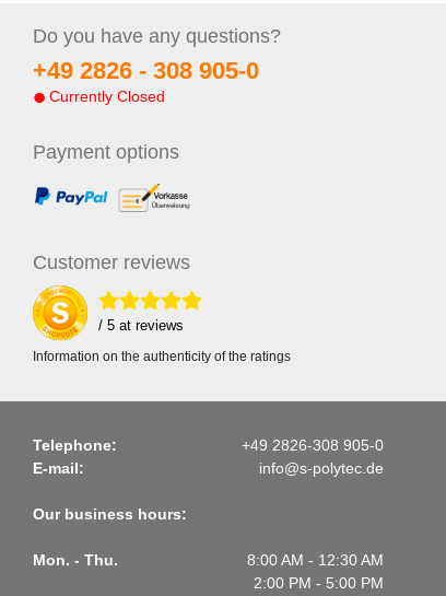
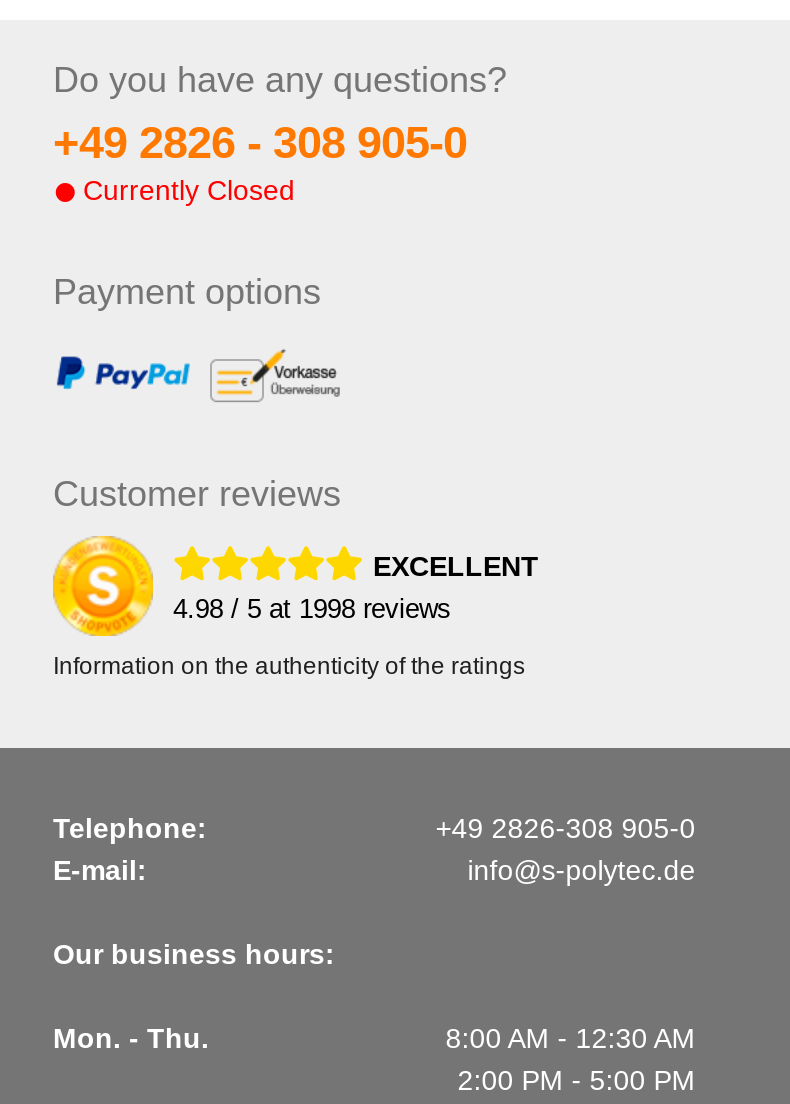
[98,317,184,334] / 5 at reviews -> [173,550,539,624] EXCELLENT | 4.98 / 5 at 1998 reviews

